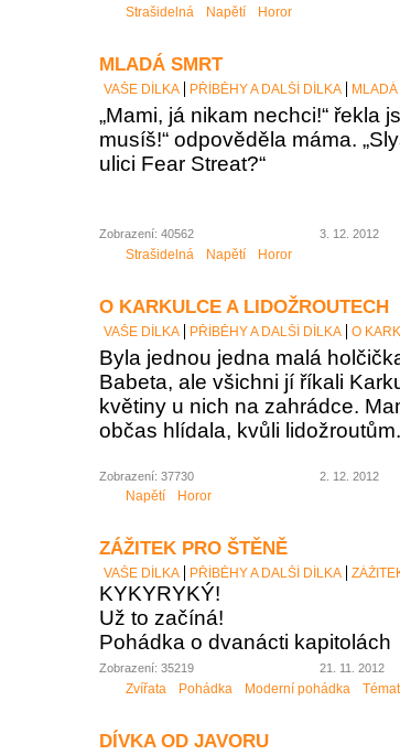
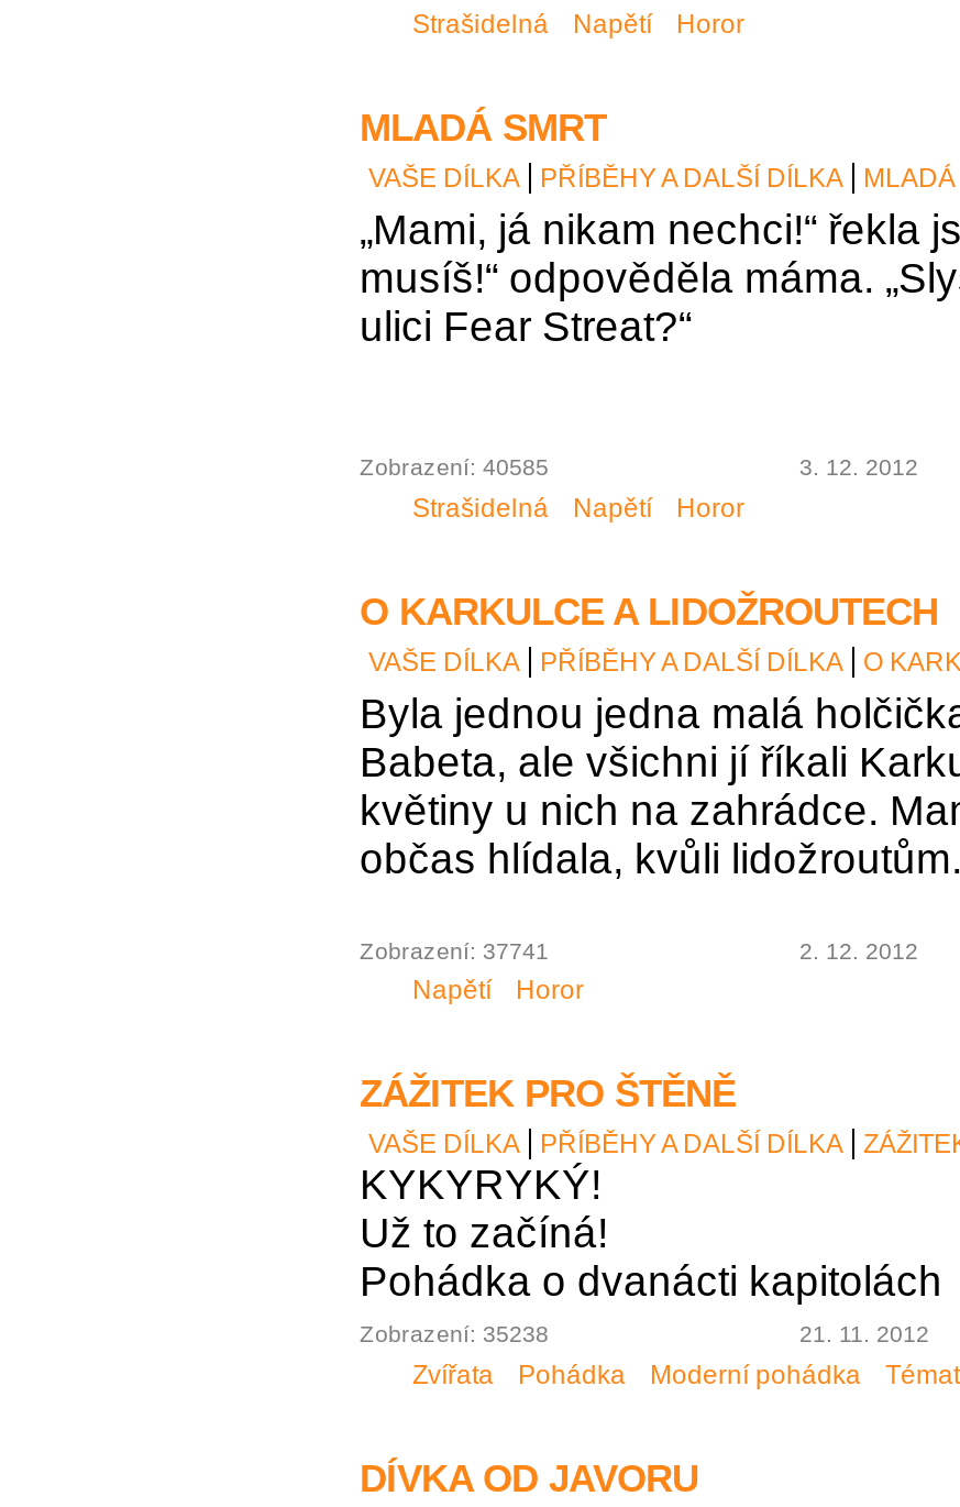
[99,227,194,240] Zobrazení: 40562 -> [360,453,549,480] Zobrazení: 40585
[99,469,194,483] Zobrazení: 37730 -> [360,937,549,963] Zobrazení: 37741
[99,662,194,675] Zobrazení: 35219 -> [360,1321,549,1347] Zobrazení: 35238

